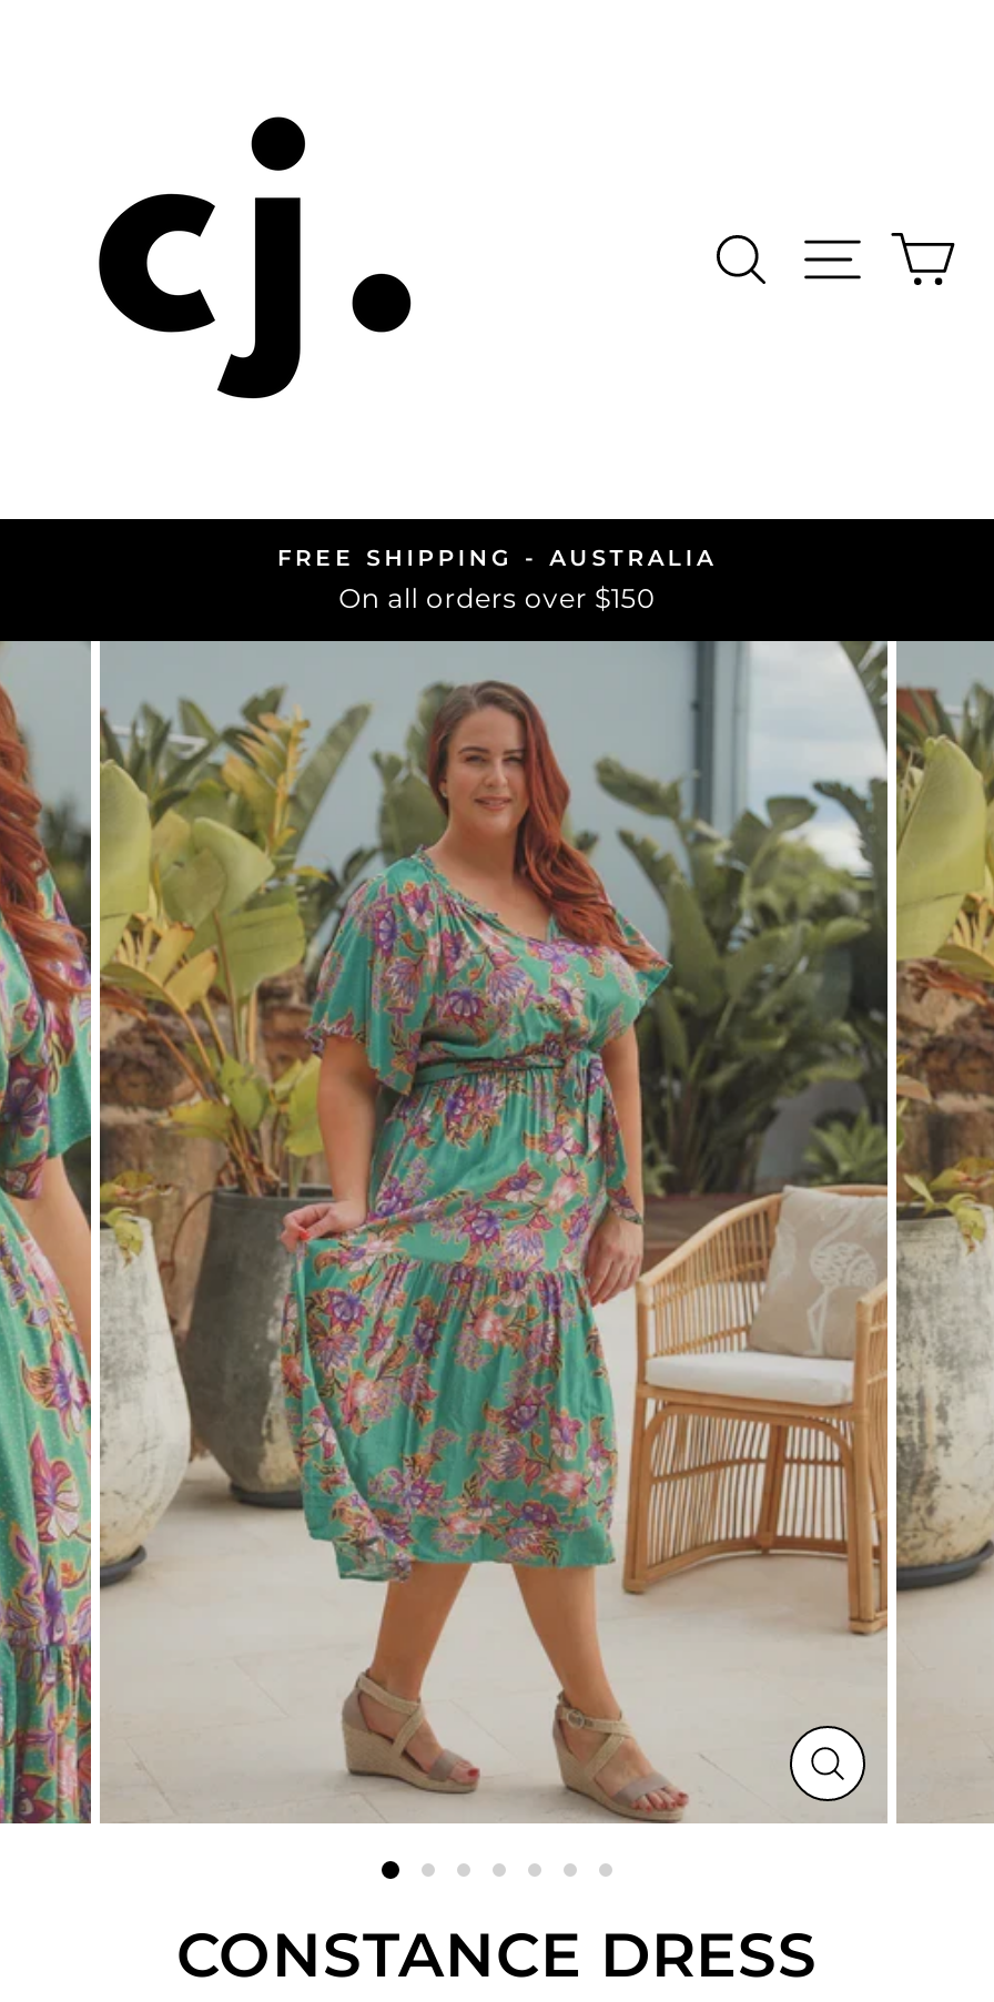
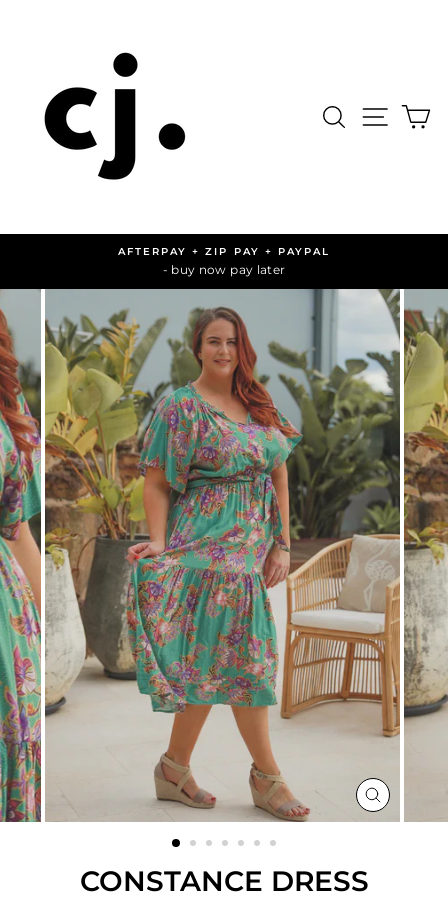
[277,543,717,614] FREE SHIPPING - AUSTRALIA | On all orders over $150 -> [118,245,330,277] AFTERPAY + ZIP PAY + PAYPAL | - buy now pay later

